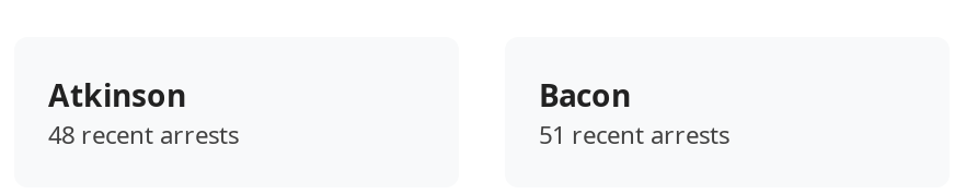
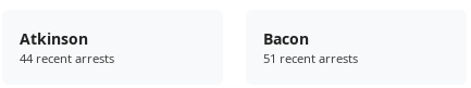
[48,119,239,151] 48 recent arrests -> [19,49,114,66] 44 recent arrests

